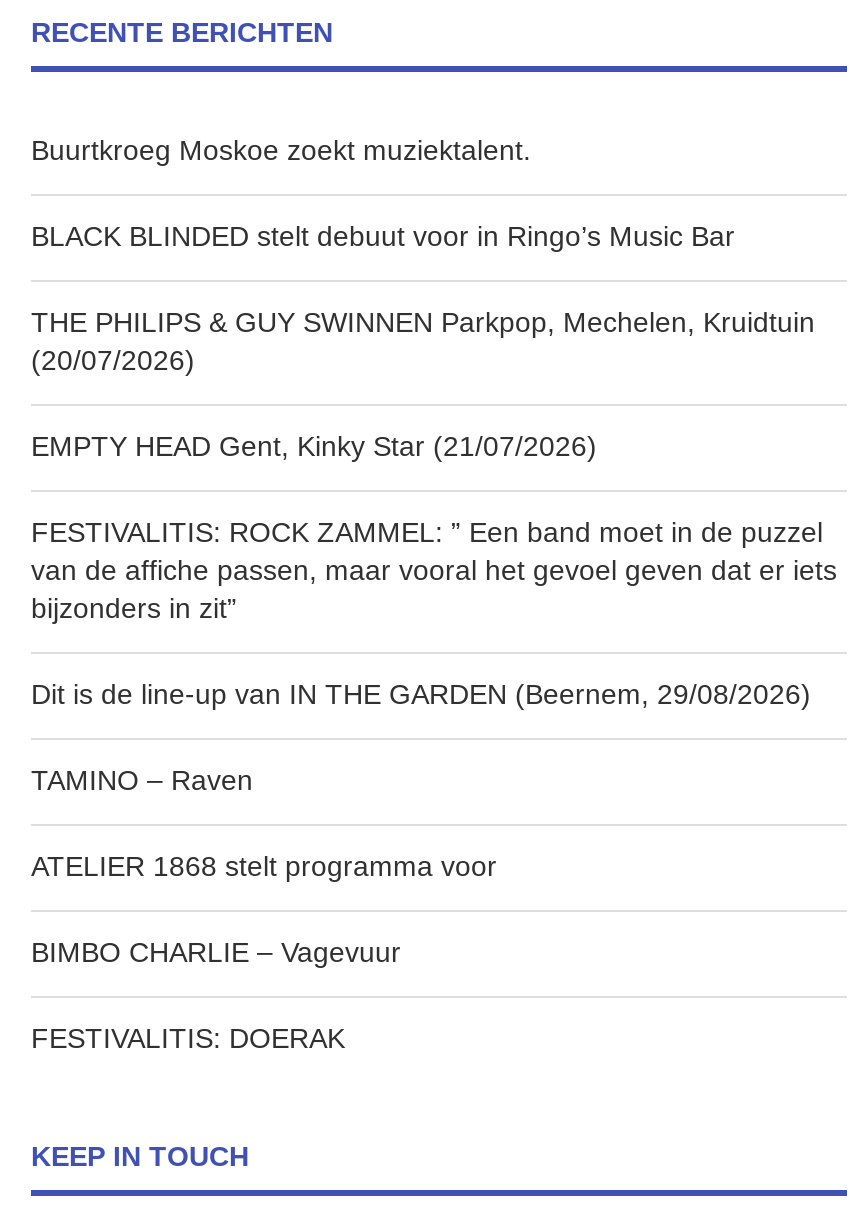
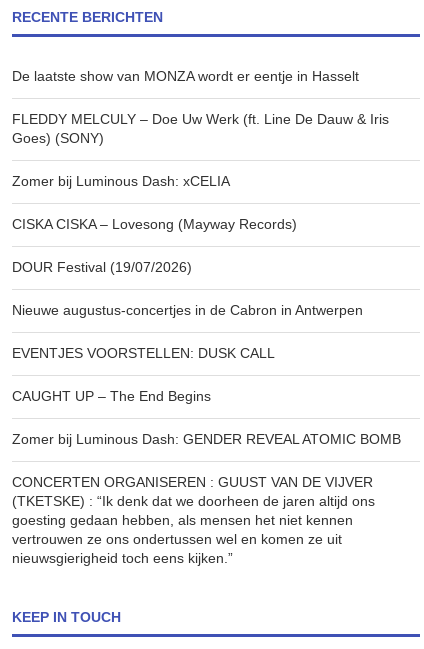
[31,135,531,167] Buurtkroeg Moskoe zoekt muziektalent. -> [12,68,359,84] De laatste show van MONZA wordt er eentje in Hasselt
[31,221,735,253] BLACK BLINDED stelt debuut voor in Ringo’s Music Bar -> [12,111,389,146] FLEDDY MELCULY – Doe Uw Werk (ft. Line De Dauw & Iris | Goes) (SONY)
[31,307,815,377] THE PHILIPS & GUY SWINNEN Parkpop, Mechelen, Kruidtuin | (20/07/2026) -> [12,173,230,189] Zomer bij Luminous Dash: xCELIA
[31,431,597,463] EMPTY HEAD Gent, Kinky Star (21/07/2026) -> [12,216,297,232] CISKA CISKA – Lovesong (Mayway Records)
[31,517,837,625] FESTIVALITIS: ROCK ZAMMEL: ” Een band moet in de puzzel | van de affiche passen, maar vooral het gevoel geven dat er iets | bijzonders in zit” -> [12,259,192,275] DOUR Festival (19/07/2026)
[31,679,811,711] Dit is de line-up van IN THE GARDEN (Beernem, 29/08/2026) -> [12,302,363,318] Nieuwe augustus-concertjes in de Cabron in Antwerpen
[31,765,253,797] TAMINO – Raven -> [12,345,275,361] EVENTJES VOORSTELLEN: DUSK CALL
[31,851,497,883] ATELIER 1868 stelt programma voor -> [12,388,211,404] CAUGHT UP – The End Begins
[31,937,401,969] BIMBO CHARLIE – Vagevuur -> [12,431,401,447] Zomer bij Luminous Dash: GENDER REVEAL ATOMIC BOMB
[31,1023,345,1055] FESTIVALITIS: DOERAK -> [12,474,375,566] CONCERTEN ORGANISEREN : GUUST VAN DE VIJVER | (TKETSKE) : “Ik denk dat we doorheen de jaren altijd ons | goesting gedaan hebben, als mensen het niet kennen | vertrouwen ze ons ondertussen wel en komen ze uit | nieuwsgierigheid toch eens kijken.”

